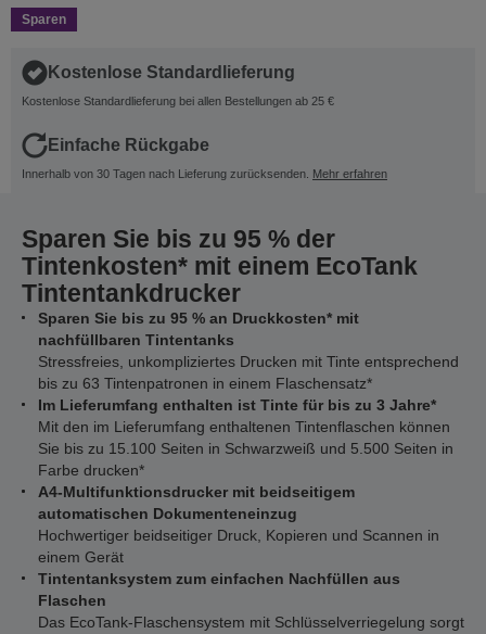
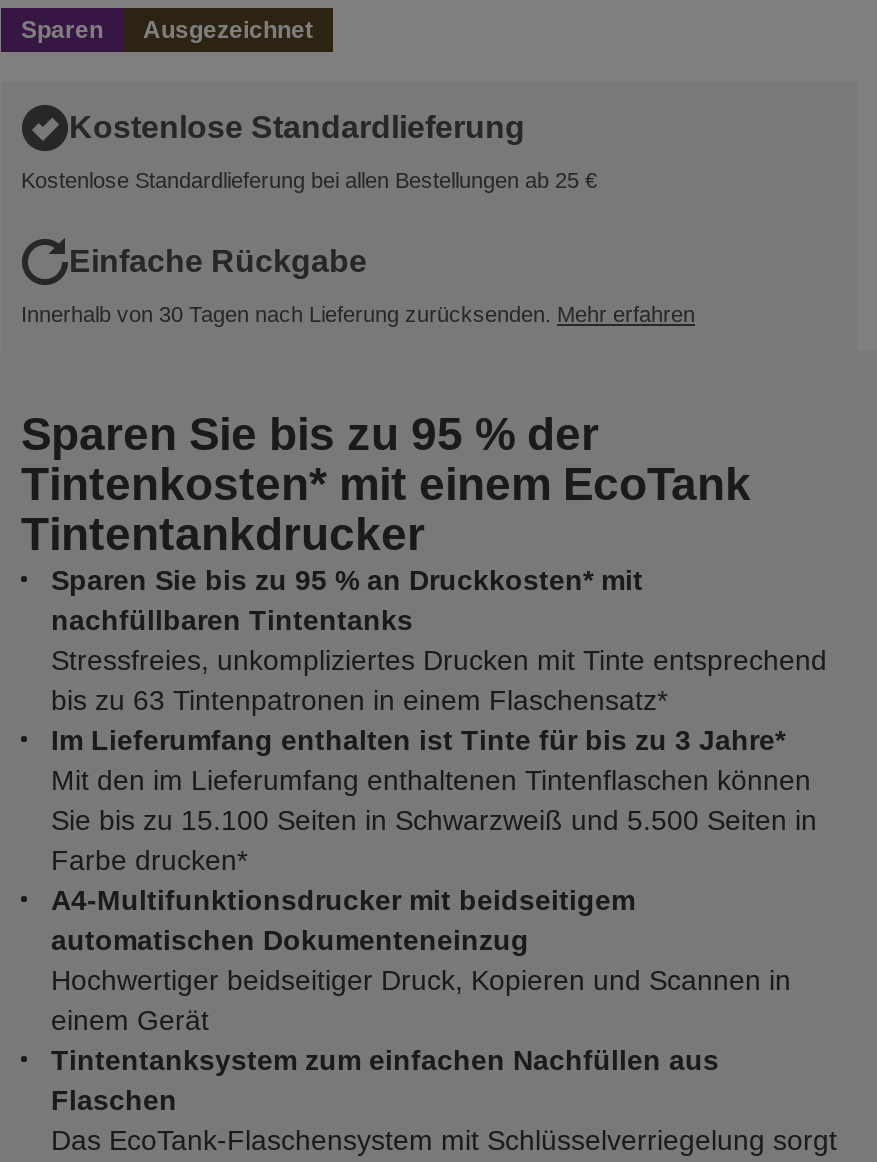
none -> [143,16,313,44] Ausgezeichnet

